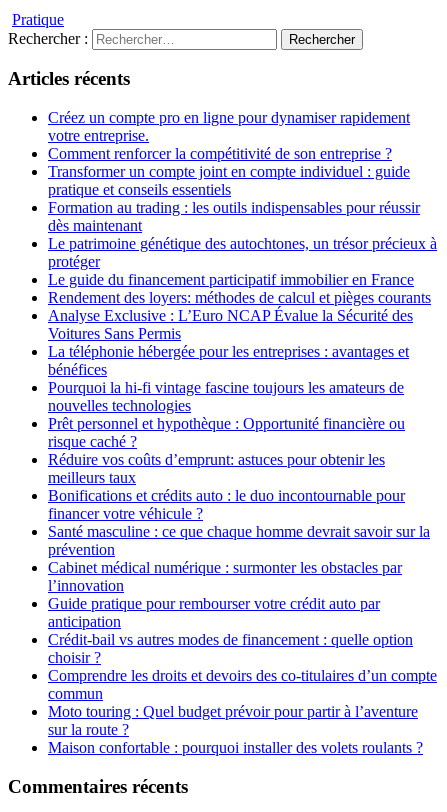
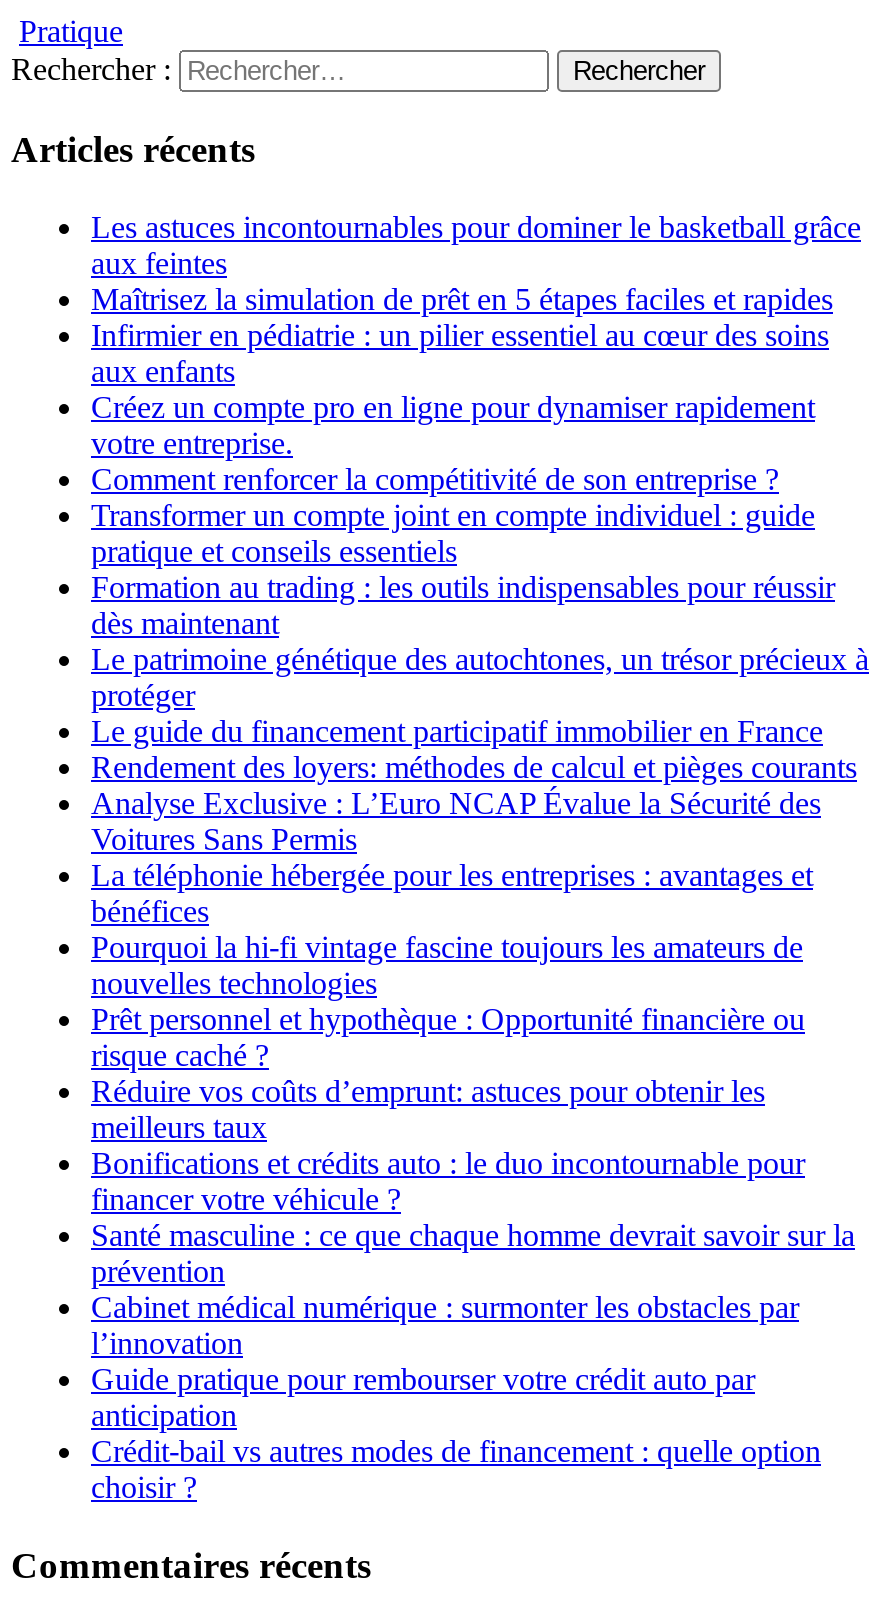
none -> [91,210,861,388] Les astuces incontournables pour dominer le basketball grâce | aux feintes | Maîtrisez la simulation de prêt en 5 étapes faciles et rapides | Infirmier en pédiatrie : un pilier essentiel au cœur des soins | aux enfants
moved [48,109,437,666] -> [91,390,869,1504]: Créez un compte pro en ligne pour dynamiser rapidement | votre entreprise. | Comment renforcer la compétitivité de son entreprise ? | ... | Crédit-bail vs autres modes de financement : quelle option | choisir ?
[48,667,437,756] Comprendre les droits et devoirs des co-titulaires d’un compte | commun | Moto touring : Quel budget prévoir pour partir à l’aventure | sur la route ? | Maison confortable : pourquoi installer des volets roulants ? -> none

